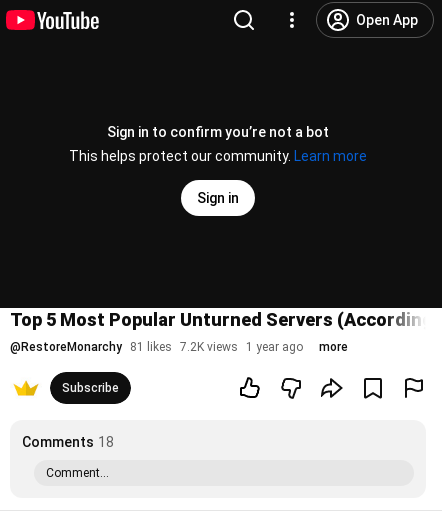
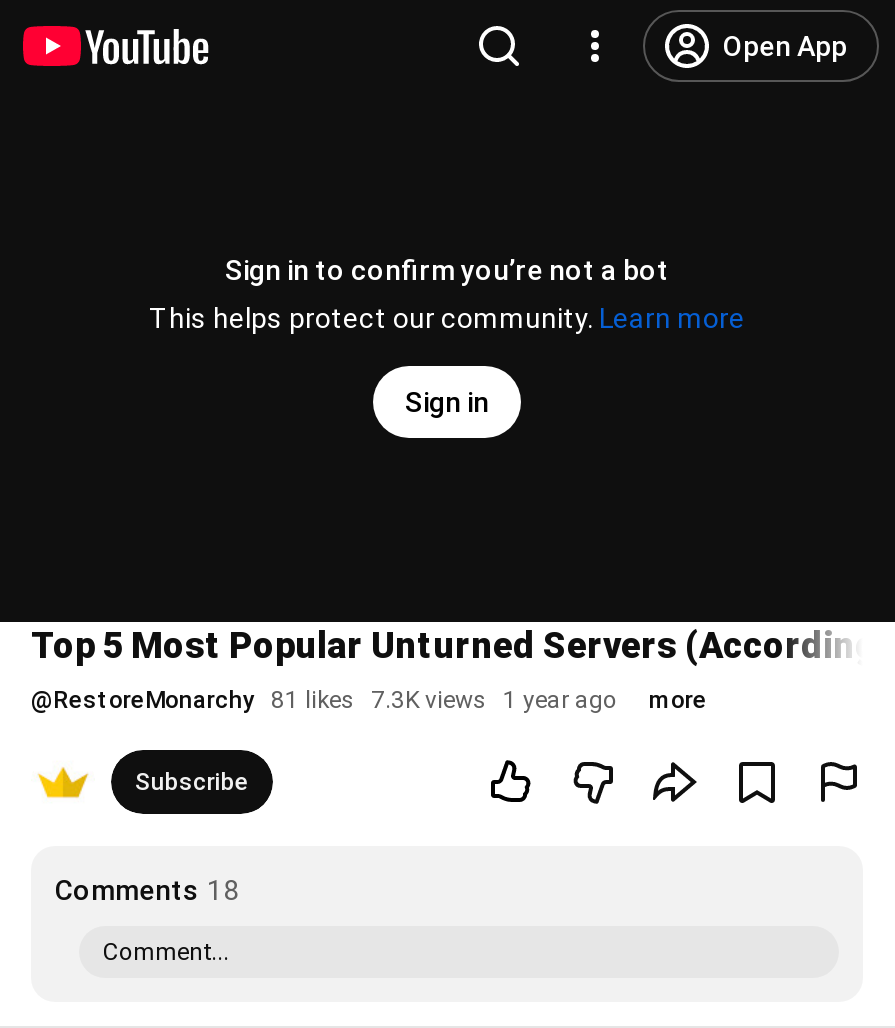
[10,340,303,354] @RestoreMonarchy 81 likes 7.2K views 1 year ago -> [31,686,617,714] @RestoreMonarchy 81 likes 7.3K views 1 year ago

